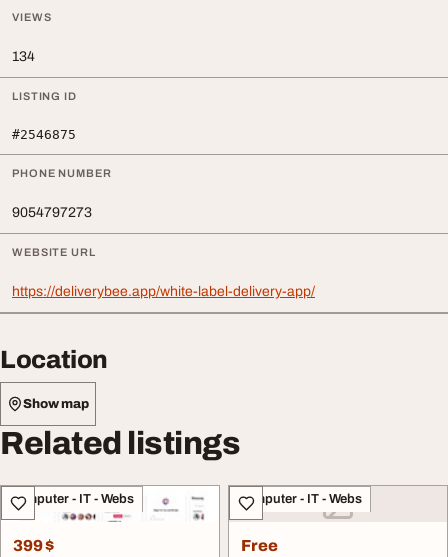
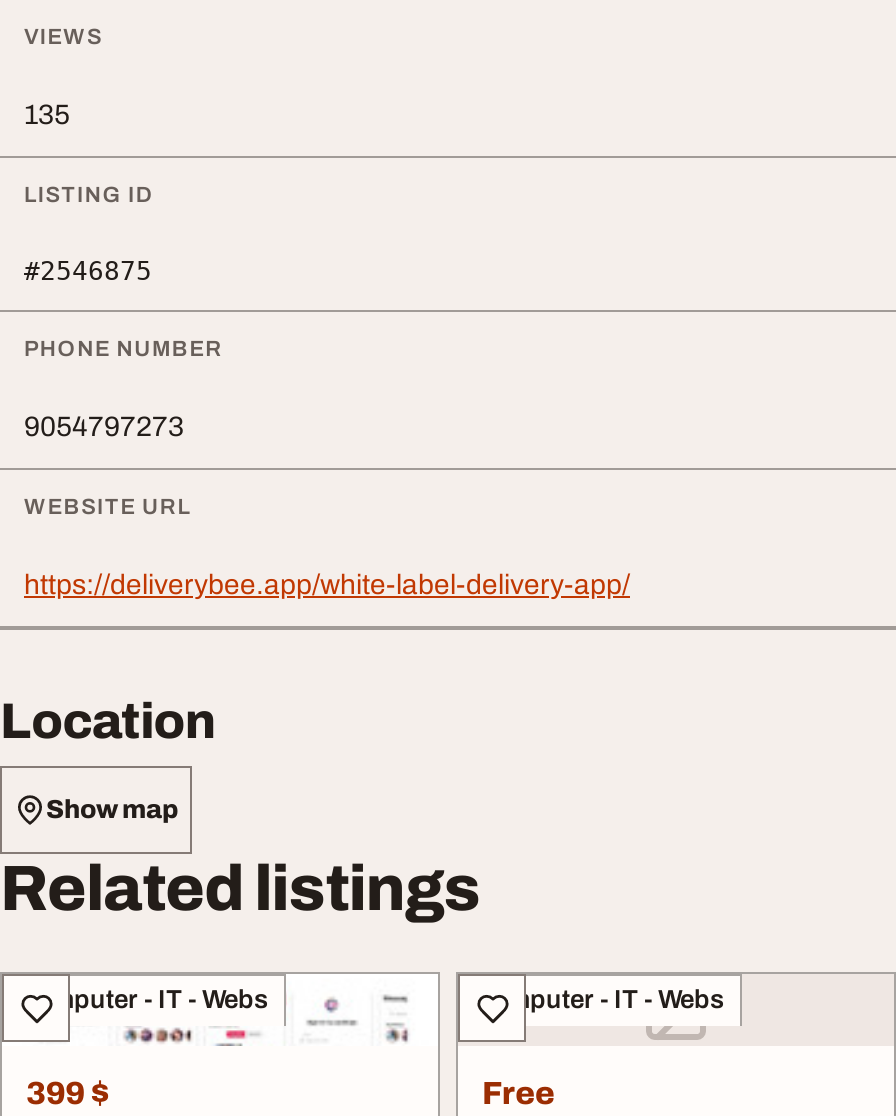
[12,49,35,64] 134 -> [24,100,70,130] 135

